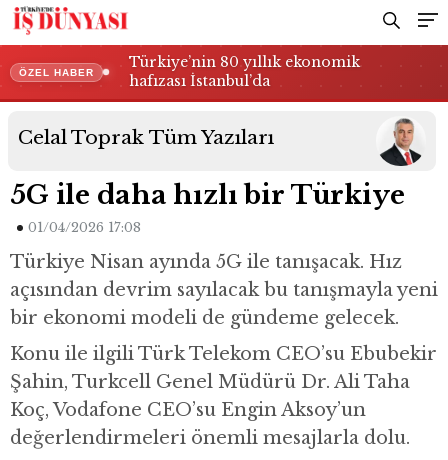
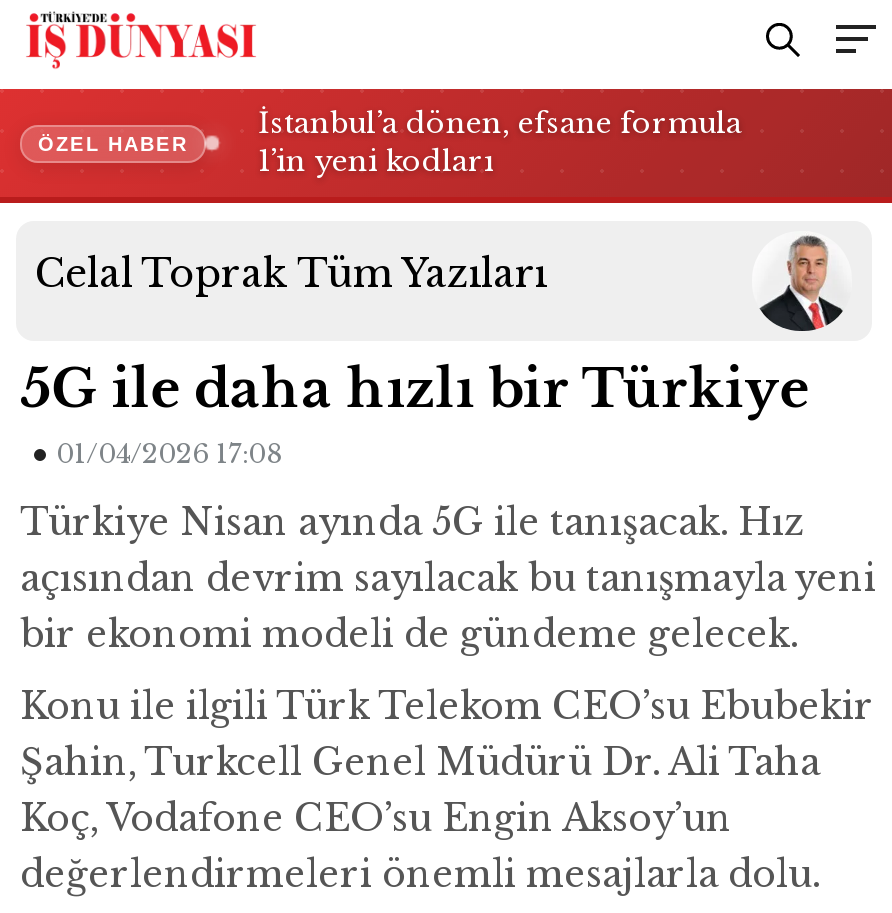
[129,53,360,90] Türkiye’nin 80 yıllık ekonomik | hafızası İstanbul’da -> [258,105,742,179] İstanbul’a dönen, efsane formula | 1’in yeni kodları

